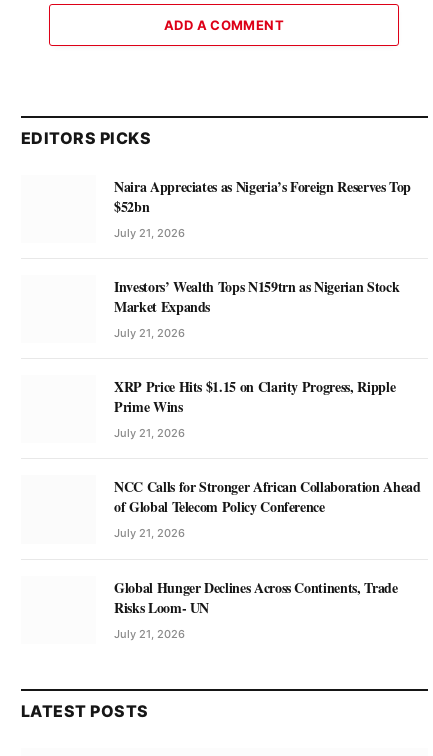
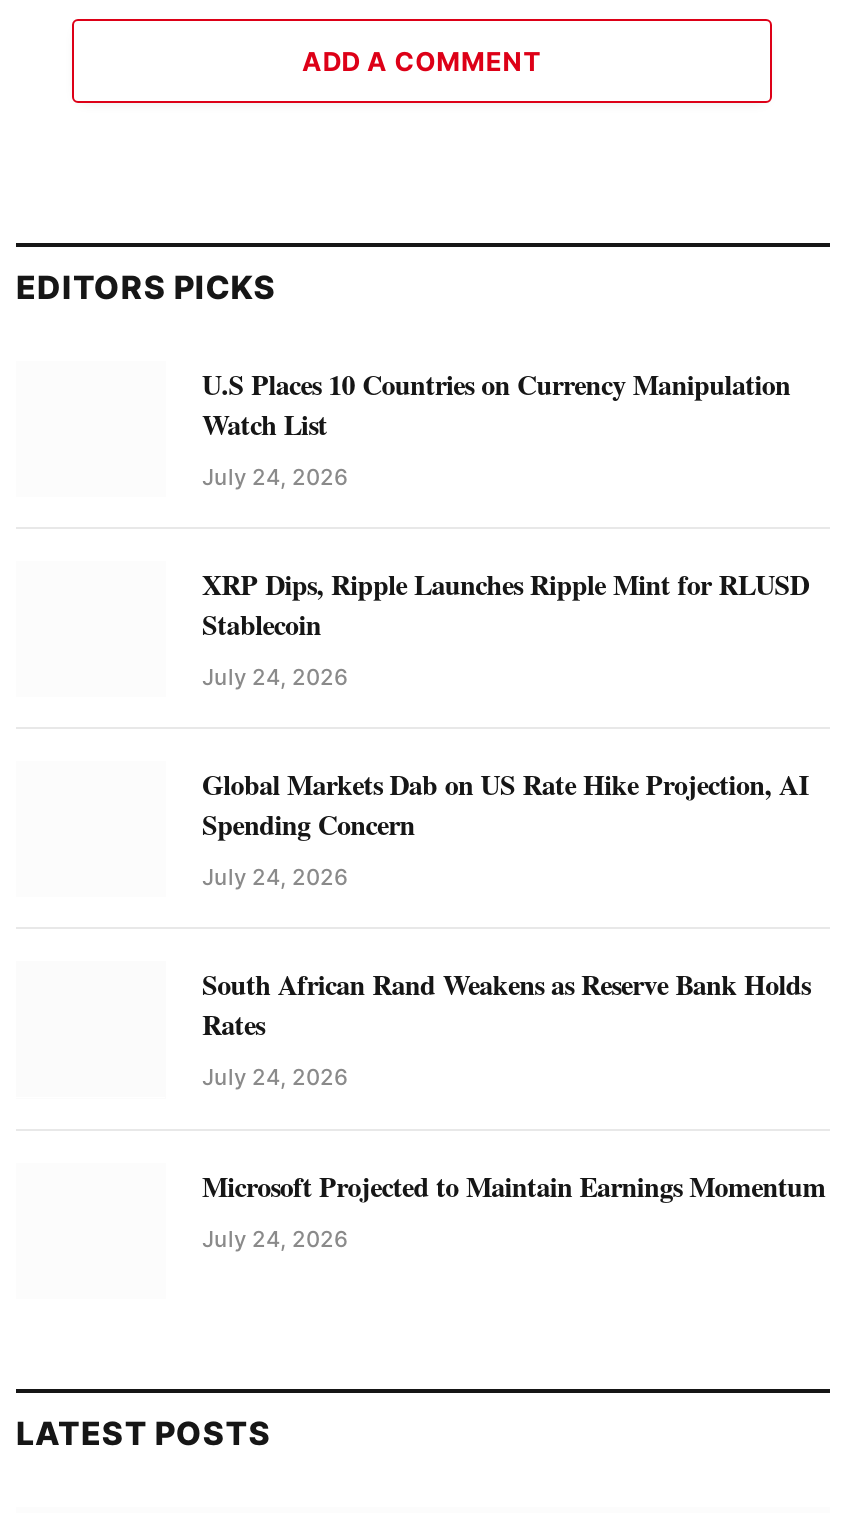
[114,176,411,240] Naira Appreciates as Nigeria’s Foreign Reserves Top | $52bn | July 21, 2026 -> [202,363,790,491] U.S Places 10 Countries on Currency Manipulation | Watch List | July 24, 2026
[114,276,399,340] Investors’ Wealth Tops N159trn as Nigerian Stock | Market Expands | July 21, 2026 -> [202,563,809,691] XRP Dips, Ripple Launches Ripple Mint for RLUSD | Stablecoin | July 24, 2026
[114,376,395,440] XRP Price Hits $1.15 on Clarity Progress, Ripple | Prime Wins | July 21, 2026 -> [202,763,808,891] Global Markets Dab on US Rate Hike Projection, AI | Spending Concern | July 24, 2026
[114,476,420,540] NCC Calls for Stronger African Collaboration Ahead | of Global Telecom Policy Conference | July 21, 2026 -> [202,964,810,1092] South African Rand Weakens as Reserve Bank Holds | Rates | July 24, 2026
[114,576,398,640] Global Hunger Declines Across Continents, Trade | Risks Loom- UN | July 21, 2026 -> [202,1164,826,1252] Microsoft Projected to Maintain Earnings Momentum | July 24, 2026

